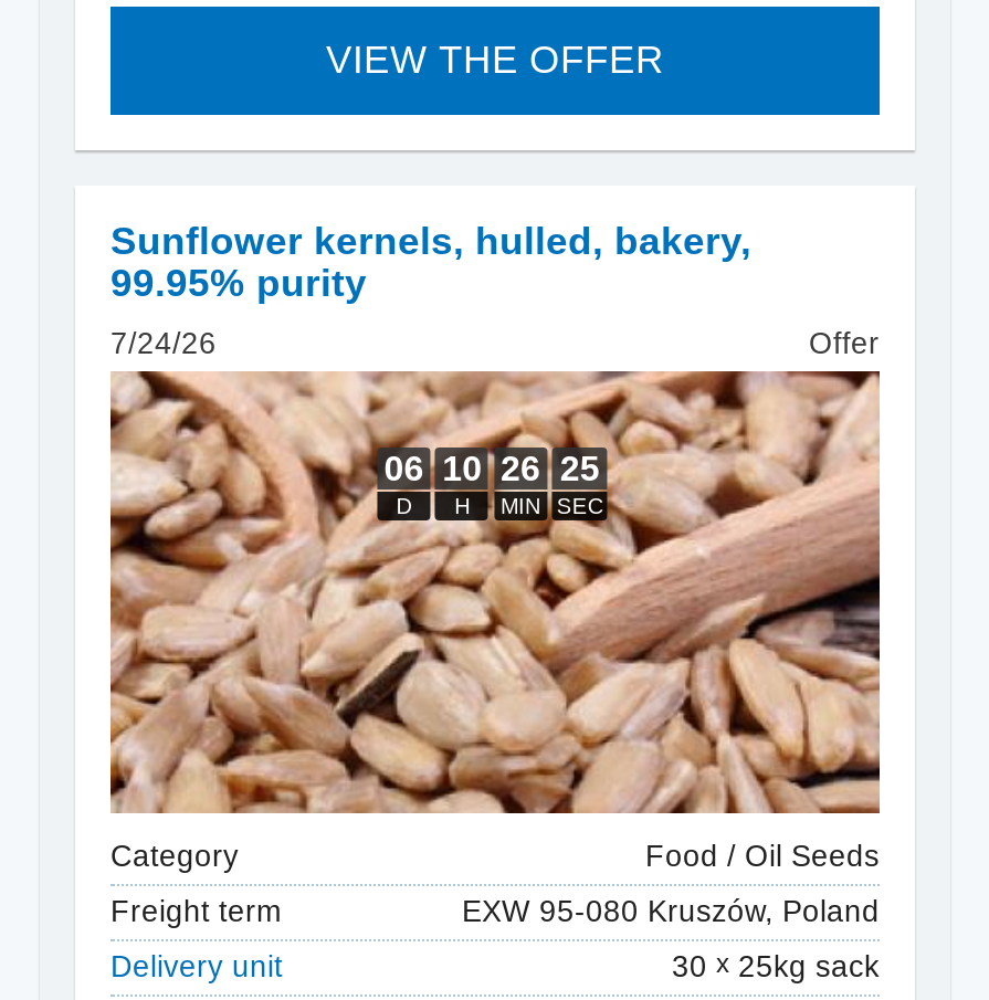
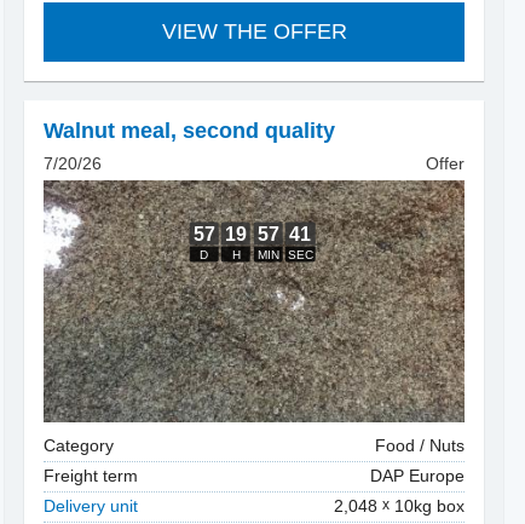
[111,218,751,304] Sunflower kernels, hulled, bakery, | 99.95% purity -> [44,119,335,143] Walnut meal, second quality
[111,326,217,360] 7/24/26 -> [44,155,102,173] 7/20/26
[108,370,882,873] [image] | Food / Oil Seeds -> [42,179,466,454] [image] | Food / Nuts
[462,895,880,928] EXW 95-080 Kruszów, Poland -> [370,467,465,485] DAP Europe
[672,950,880,983] 30 25kg sack -> [334,497,465,515] 2,048 10kg box

